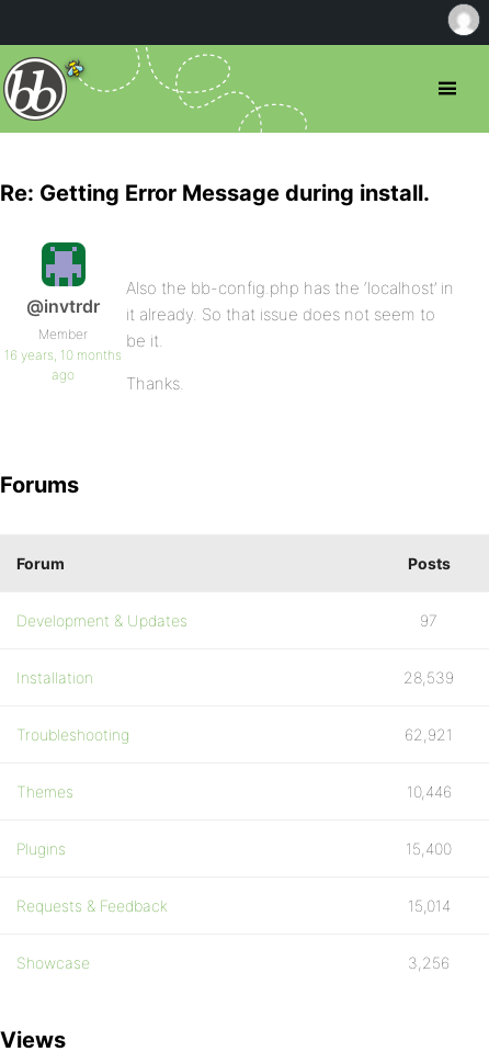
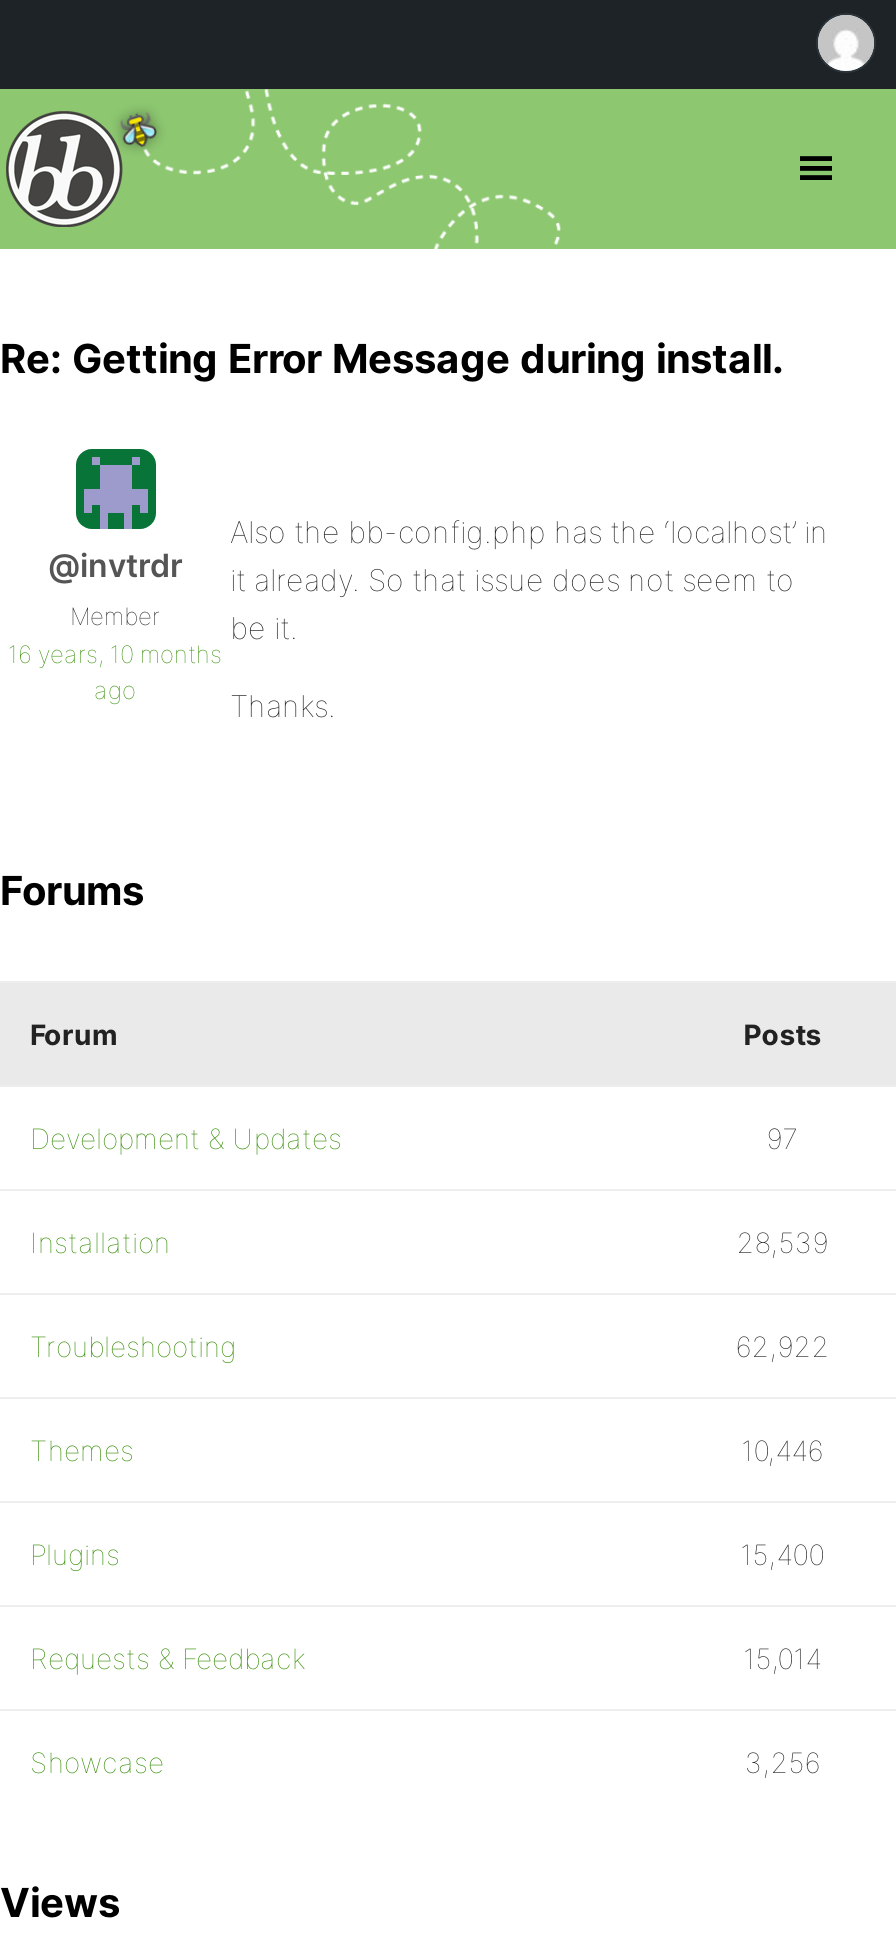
[405,725,453,744] 62,921 -> [735,1329,829,1363] 62,922

